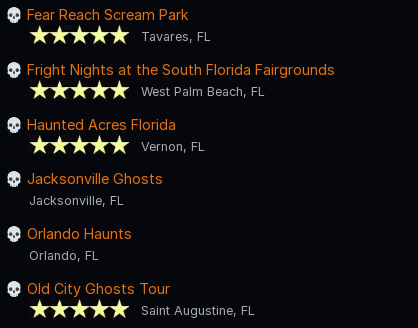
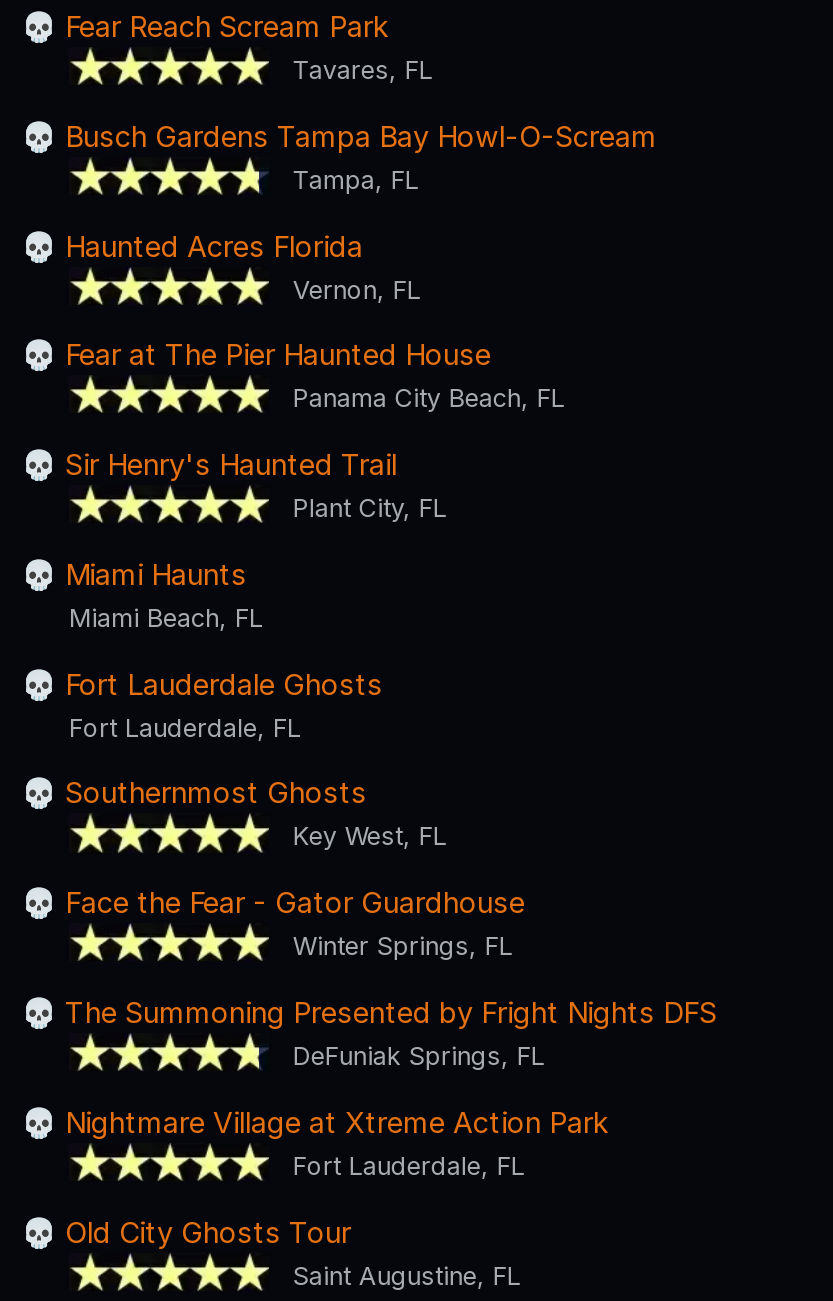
[27,61,335,99] Fright Nights at the South Florida Fairgrounds | West Palm Beach, FL -> [65,119,657,195] Busch Gardens Tampa Bay Howl-O-Scream | Tampa, FL
[27,170,163,263] Jacksonville Ghosts | Jacksonville, FL | Orlando Haunts | Orlando, FL -> [65,338,717,1181] Fear at The Pier Haunted House | Panama City Beach, FL | Sir Henry's Haunted Trail | Plant City, FL | Miami Haunts | Miami Beach, FL | Fort Lauderdale Ghosts | Fort Lauderdale, FL | Southernmost Ghosts | Key West, FL | Face the Fear - Gator Guardhouse | Winter Springs, FL | The Summoning Presented by Fright Nights DFS | DeFuniak Springs, FL | Nightmare Village at Xtreme Action Park | Fort Lauderdale, FL

